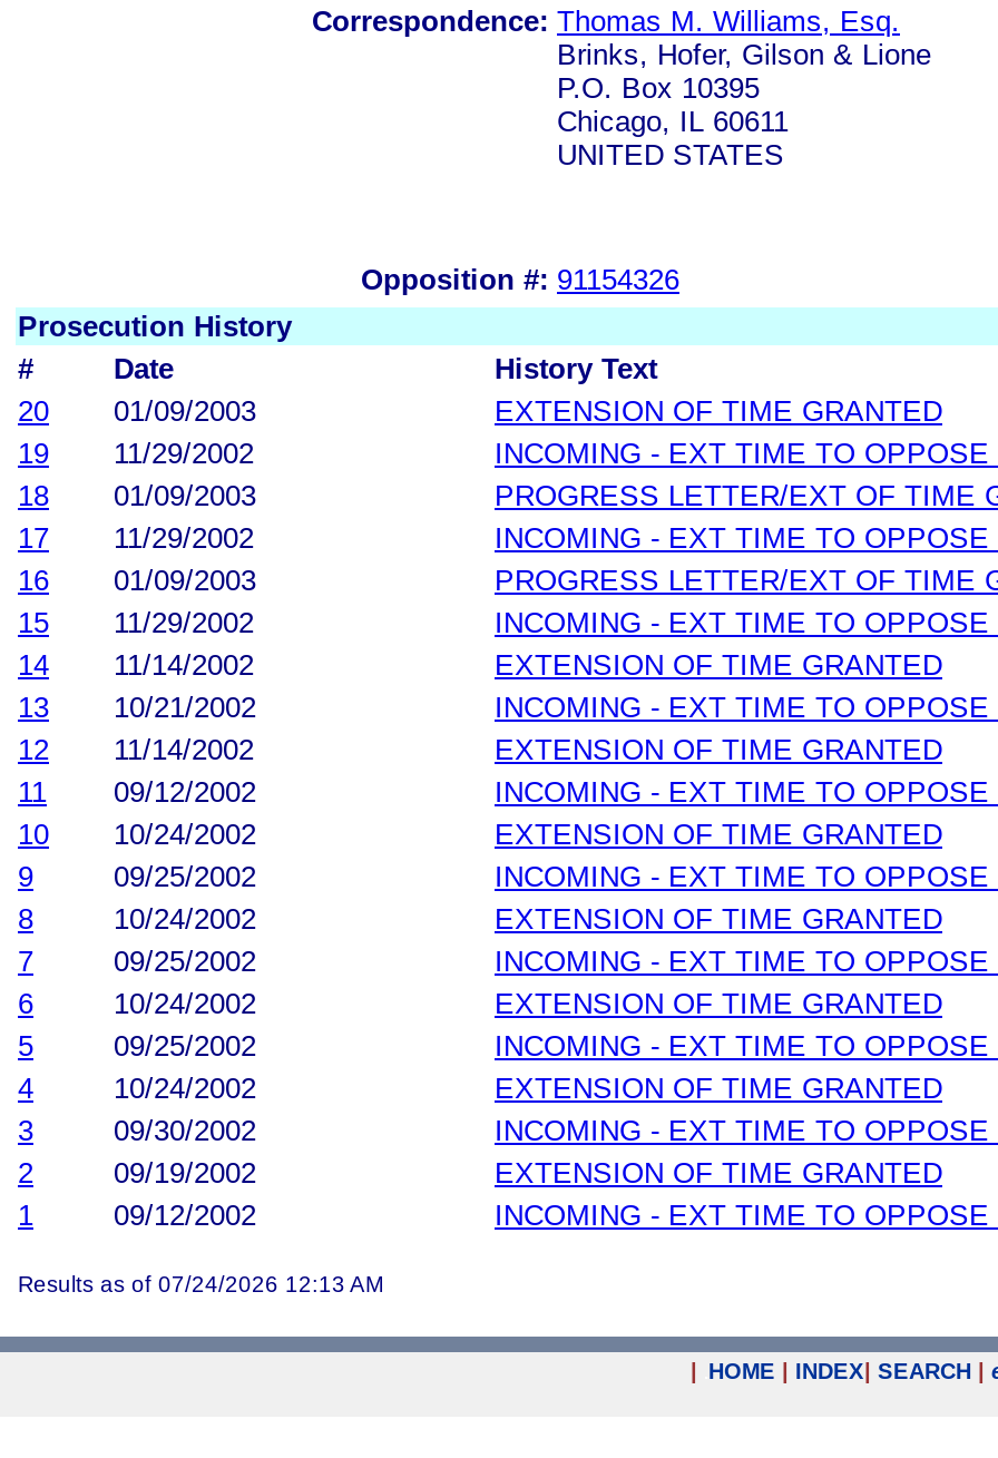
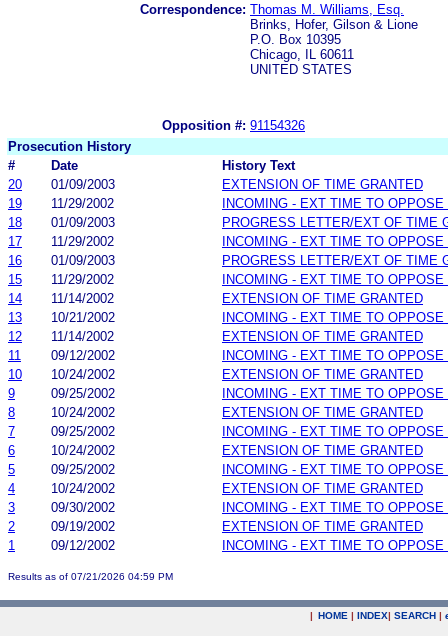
[18,1272,383,1296] Results as of 07/24/2026 12:13 AM -> [8,571,173,582] Results as of 07/21/2026 04:59 PM

